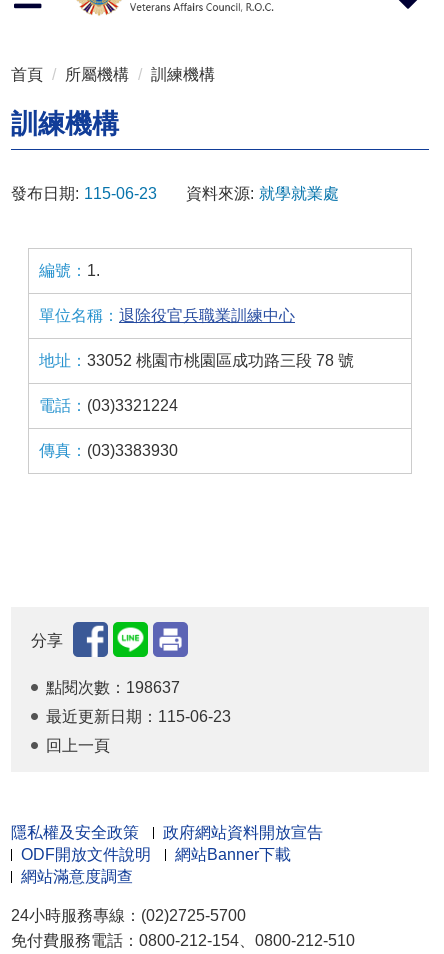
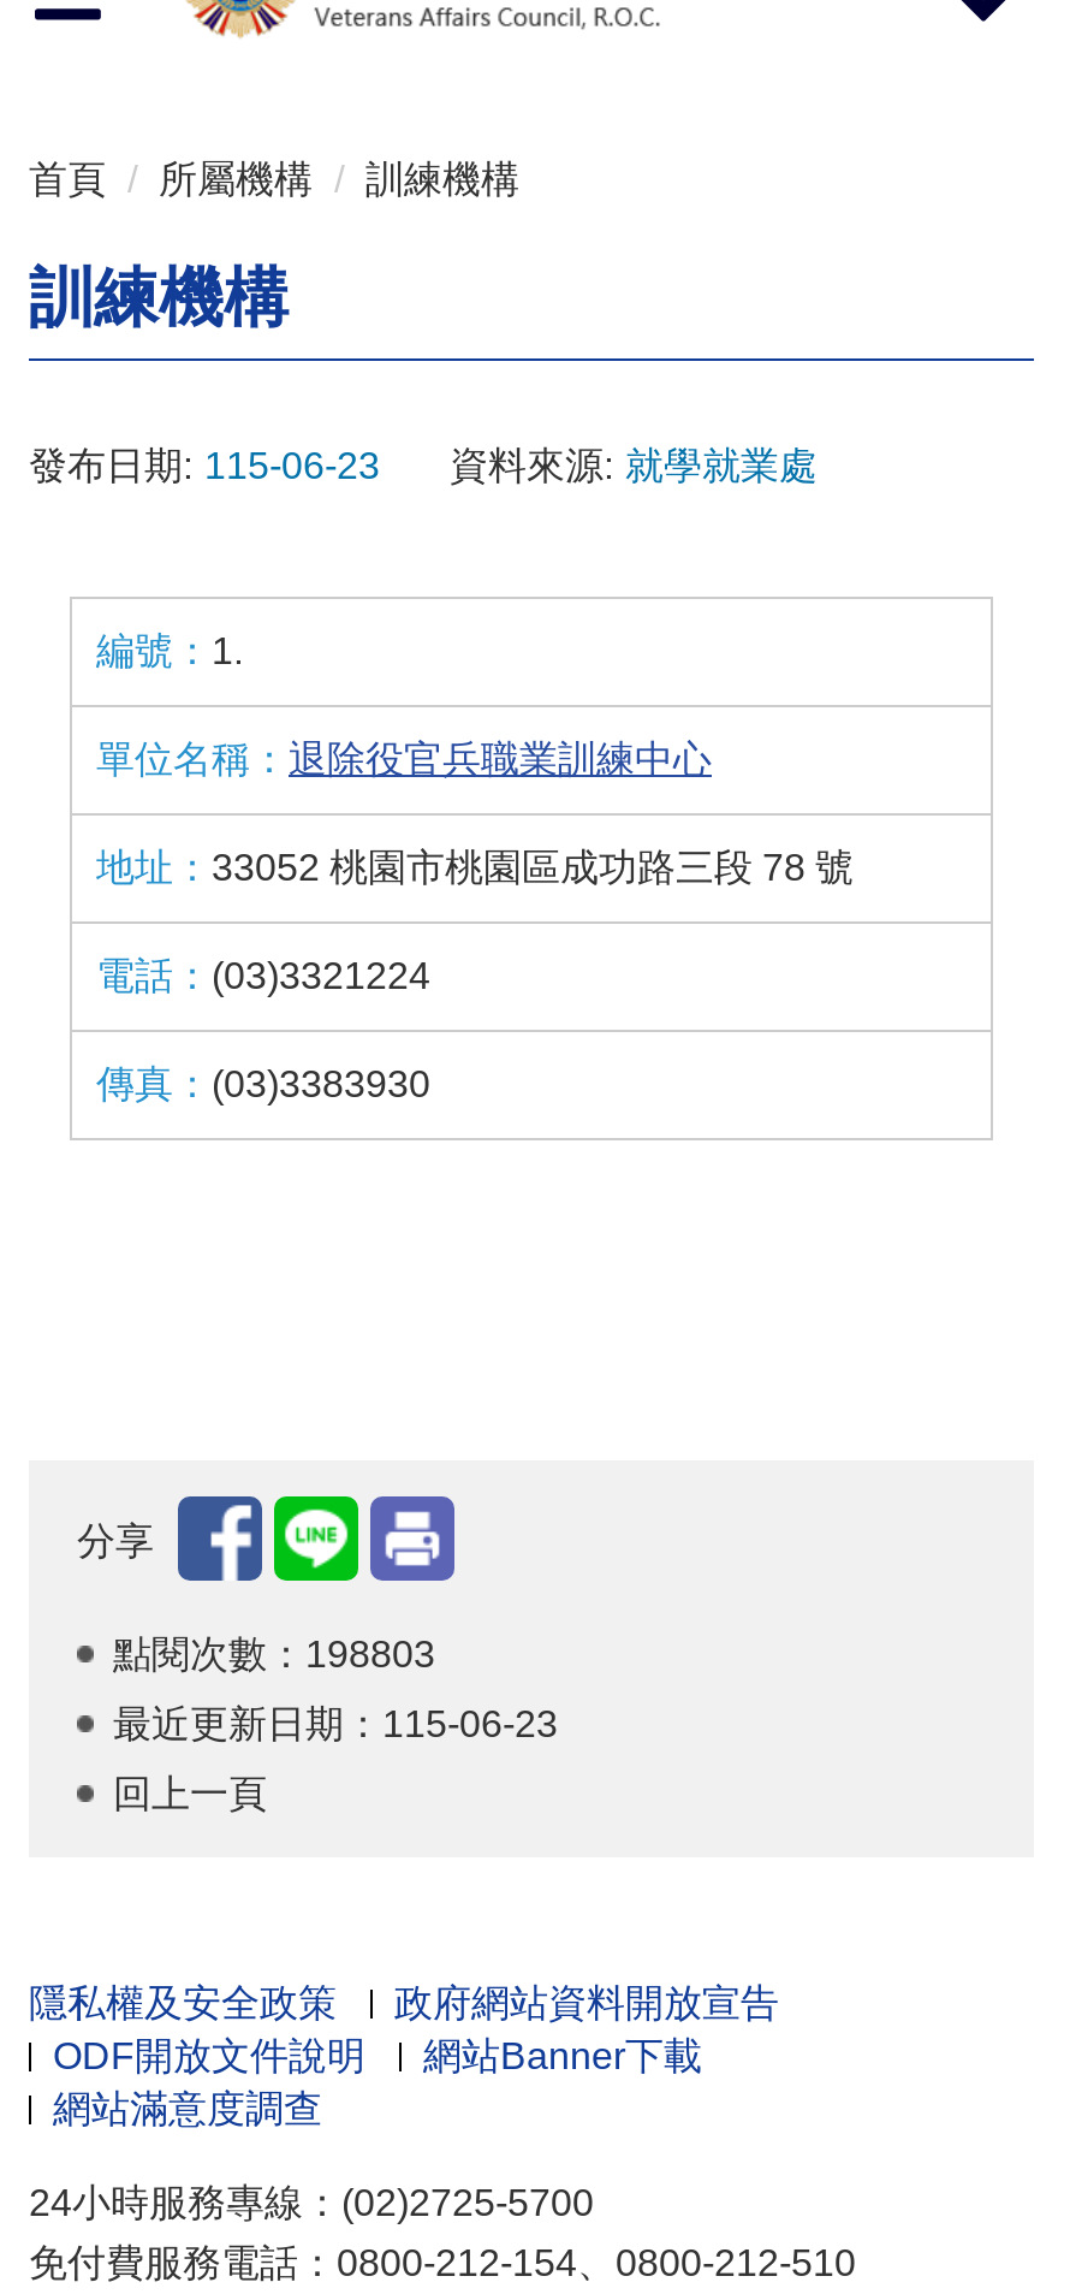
[46,679,180,696] 點閱次數：198637 -> [113,1634,435,1674] 點閱次數：198803

